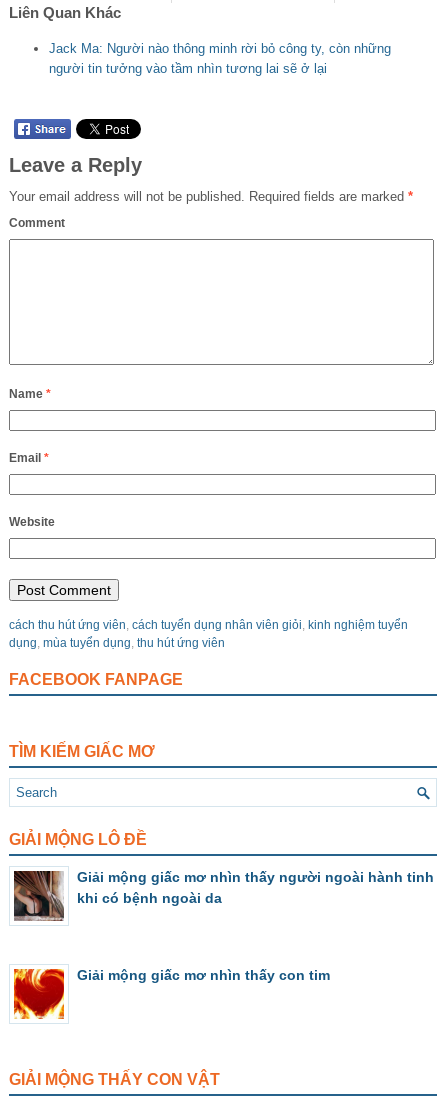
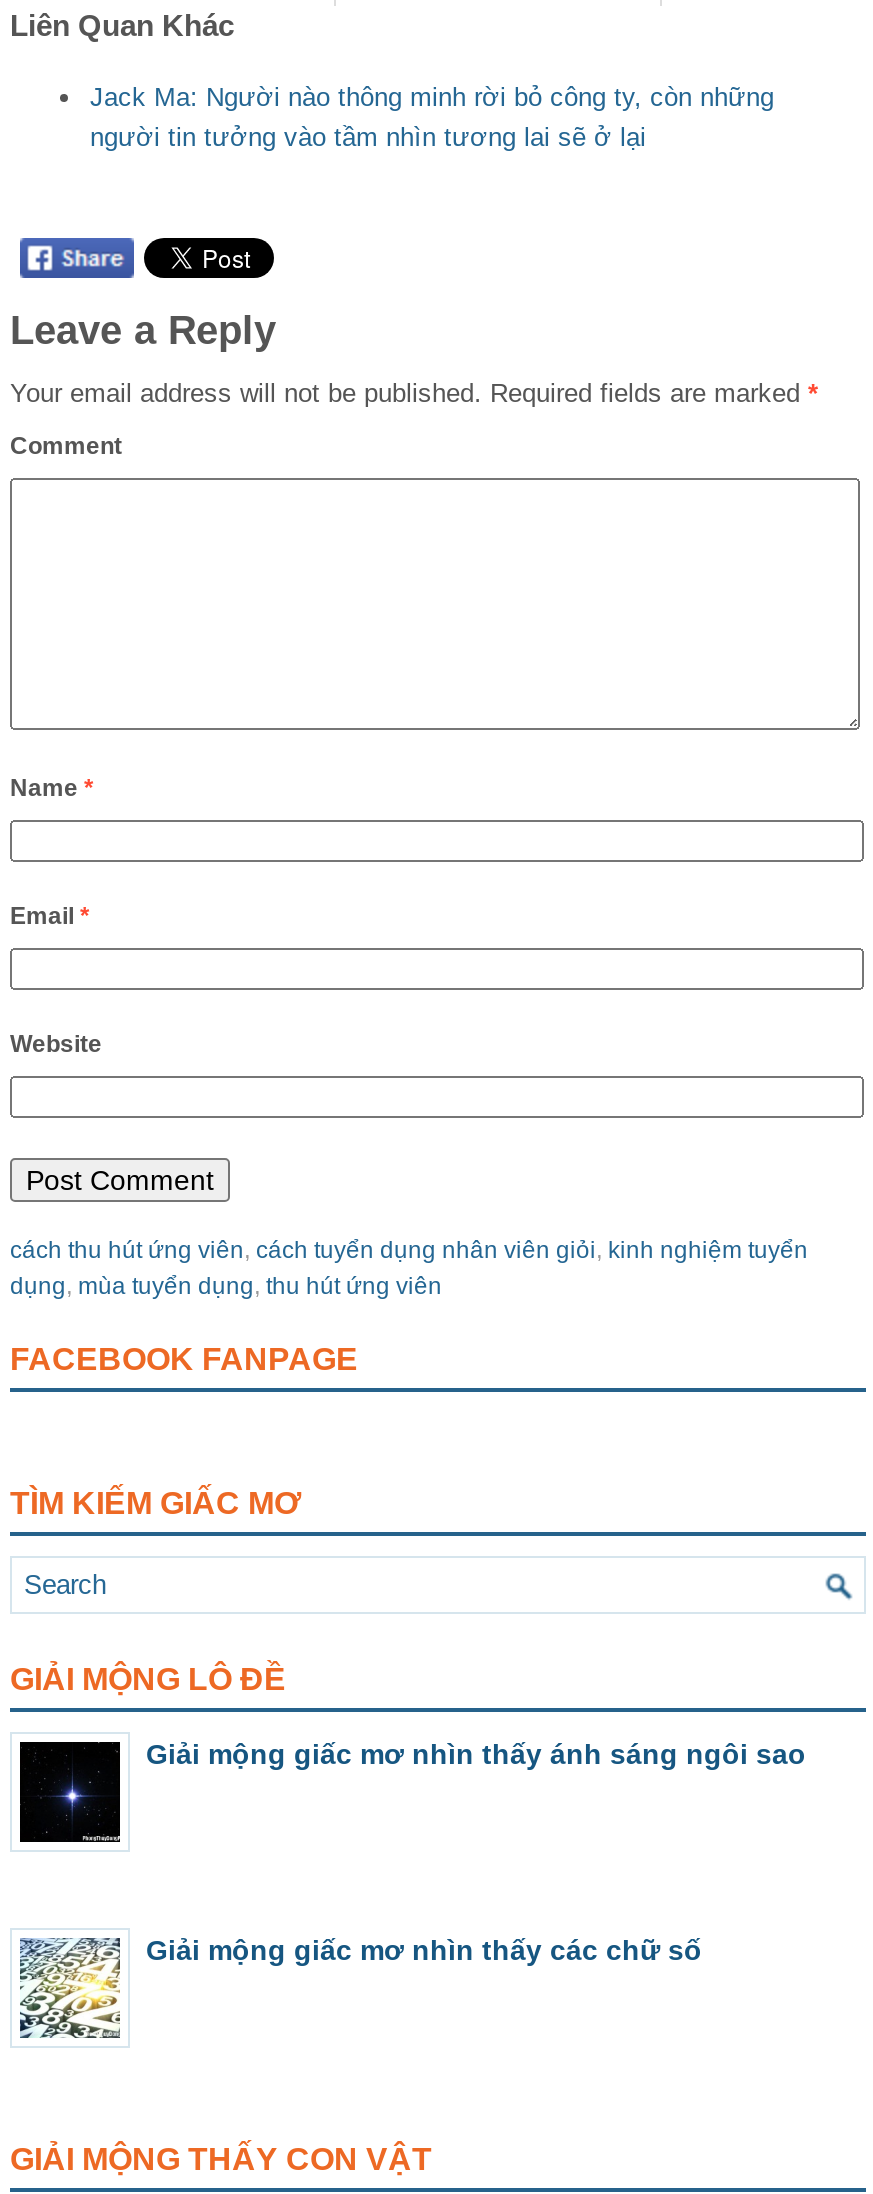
[13,869,434,922] [image] | Giải mộng giấc mơ nhìn thấy người ngoài hành tinh | khi có bệnh ngoài da -> [18,1738,806,1844] [image] | Giải mộng giấc mơ nhìn thấy ánh sáng ngôi sao
[13,967,330,1020] [image] | Giải mộng giấc mơ nhìn thấy con tim -> [18,1934,702,2040] [image] | Giải mộng giấc mơ nhìn thấy các chữ số

